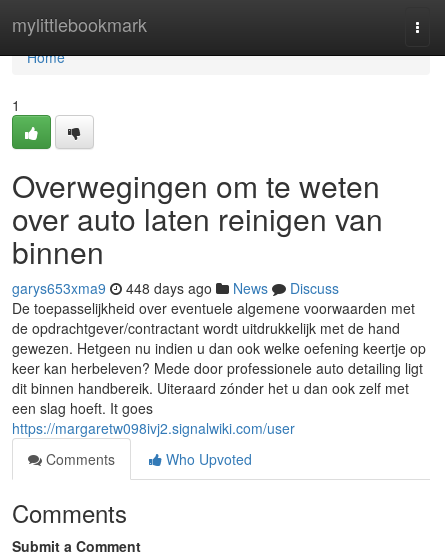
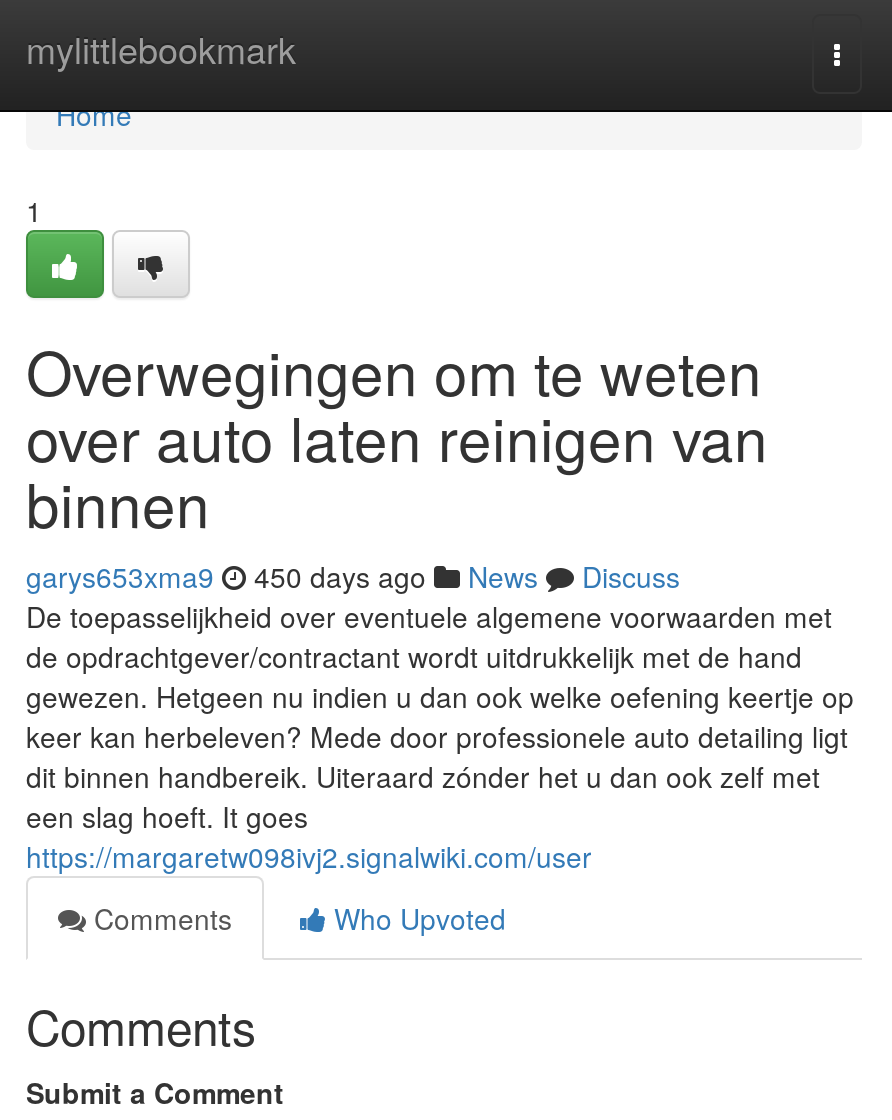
[12,278,339,298] garys653xma9 448 days ago News Discuss -> [26,556,680,596] garys653xma9 450 days ago News Discuss

